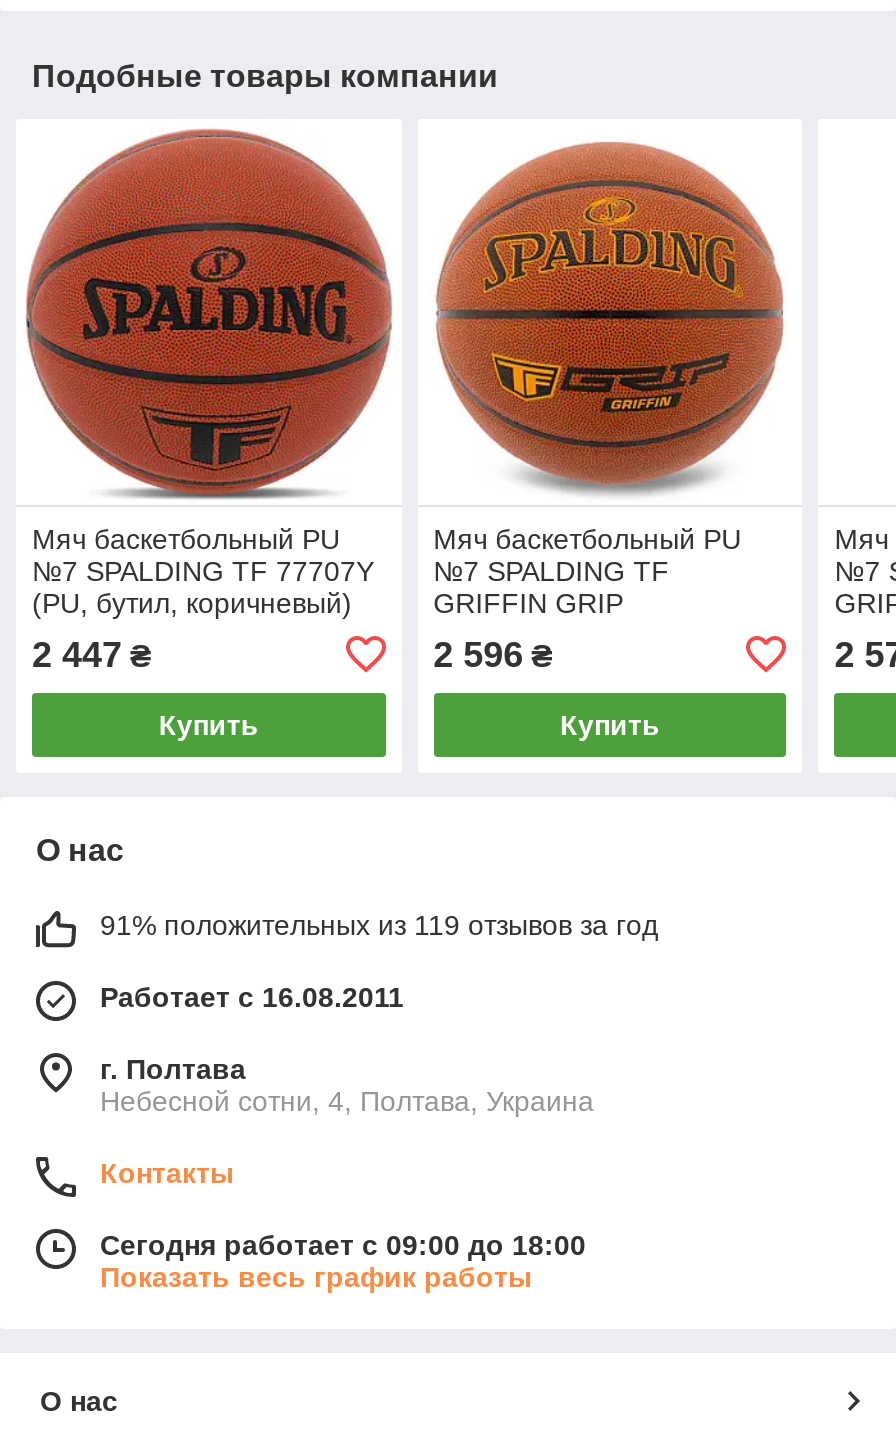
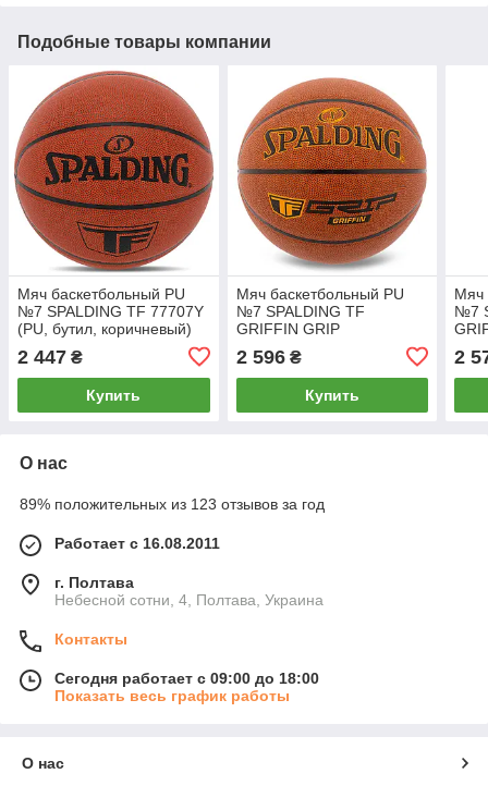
[100,909,658,941] 91% положительных из 119 отзывов за год -> [20,495,325,513] 89% положительных из 123 отзывов за год

